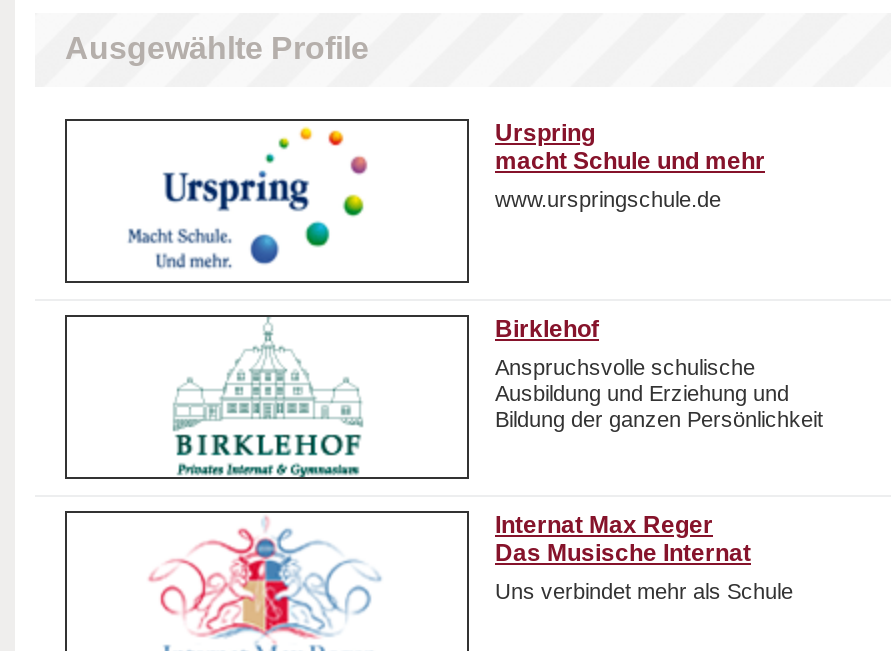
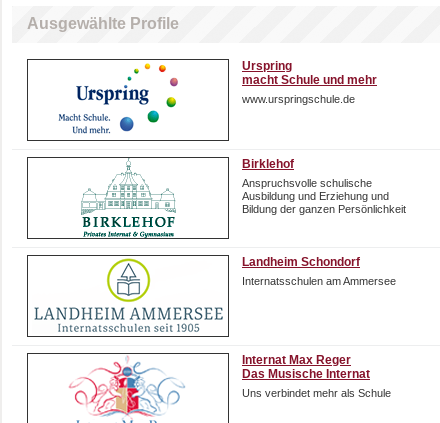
none -> [34,255,396,337] [image] | Landheim Schondorf | Internatsschulen am Ammersee

